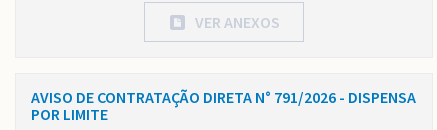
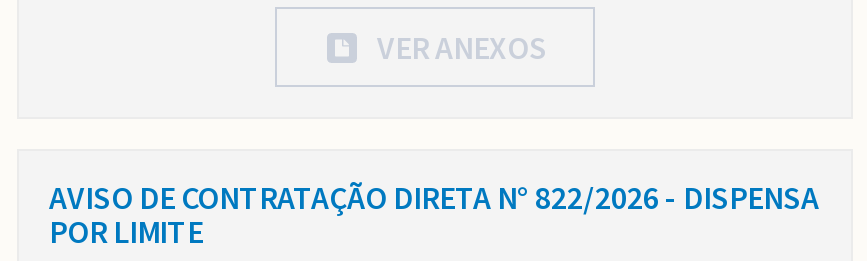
[31,87,416,107] AVISO DE CONTRATAÇÃO DIRETA N° 791/2026 - DISPENSA -> [49,176,819,216] AVISO DE CONTRATAÇÃO DIRETA N° 822/2026 - DISPENSA

